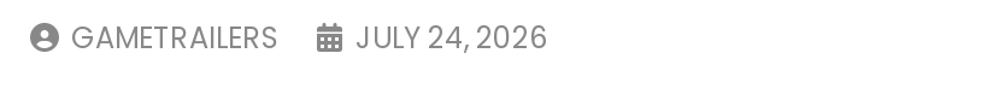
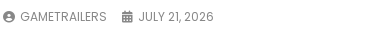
[71,17,548,58] GAMETRAILERS JULY 24, 2026 -> [20,8,214,25] GAMETRAILERS JULY 21, 2026

